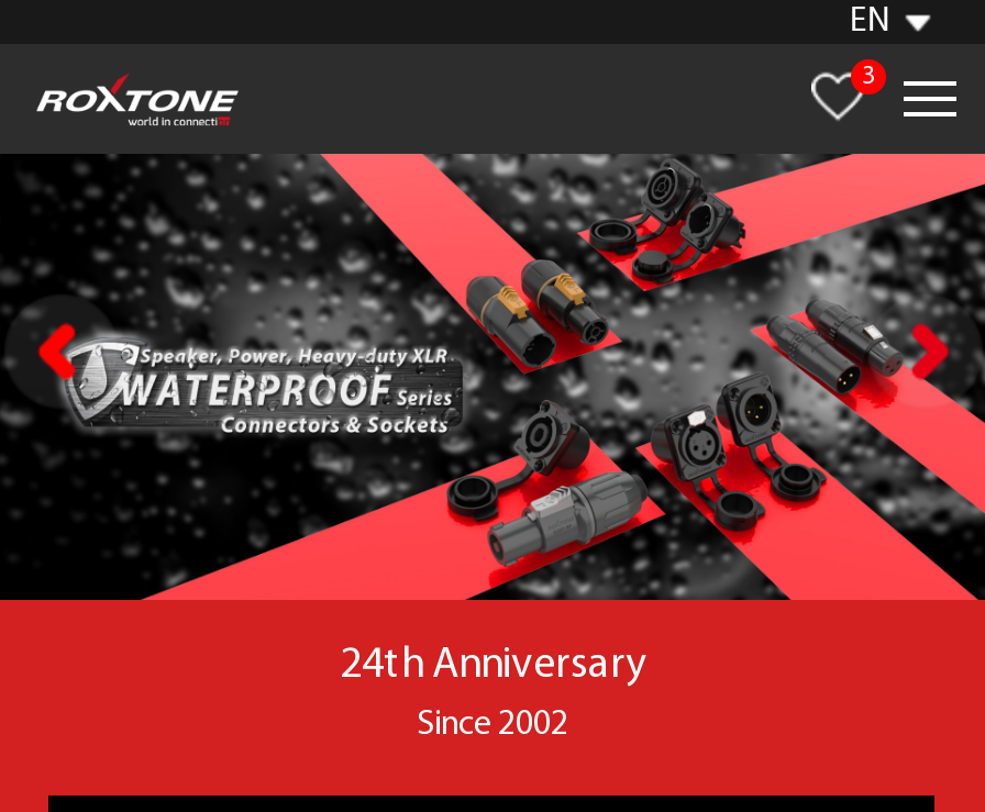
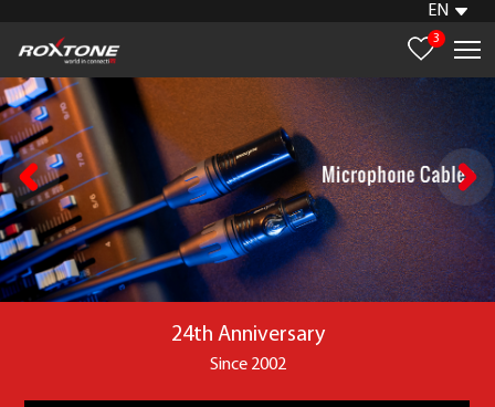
[7,152,978,602] [image] -> [3,76,492,303] [image]

